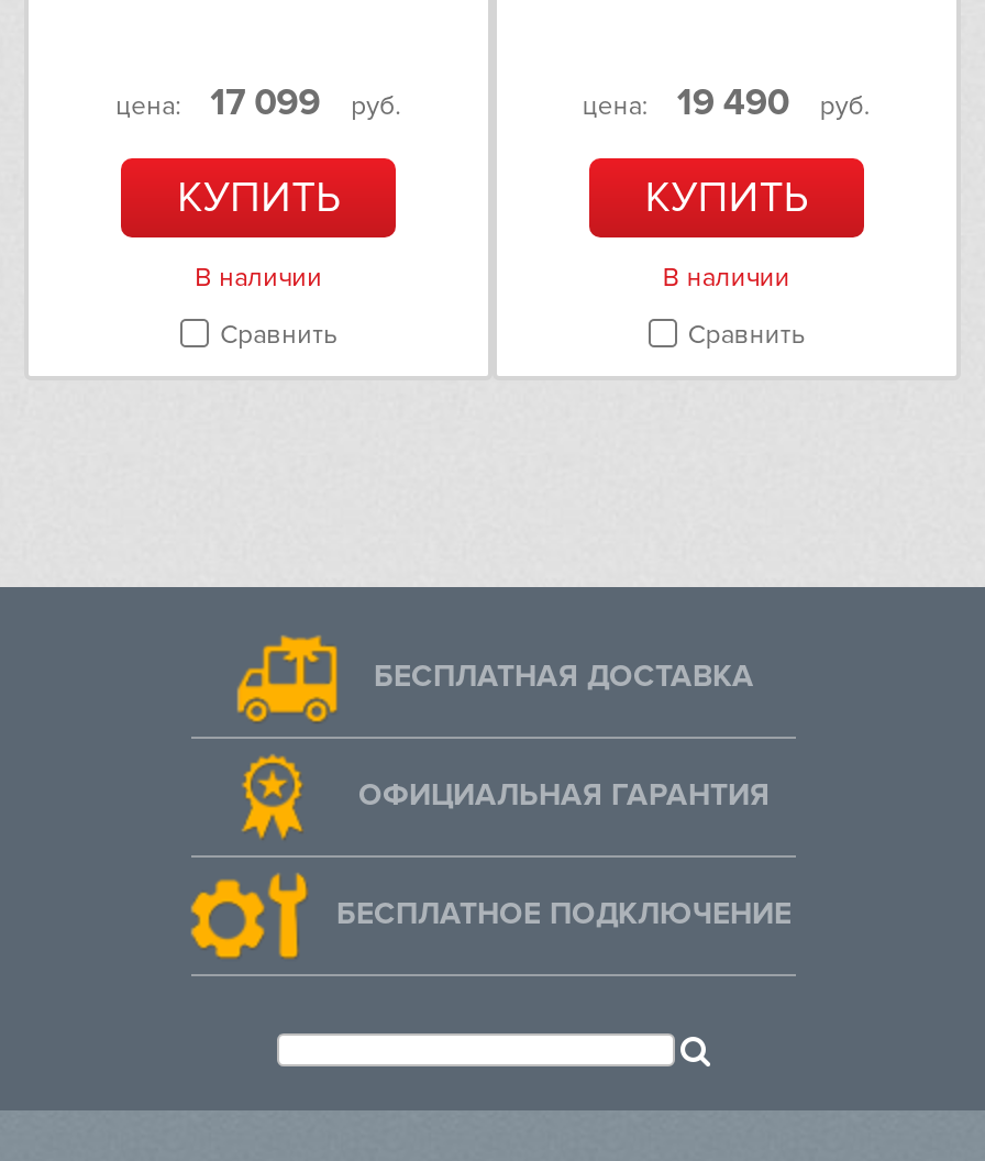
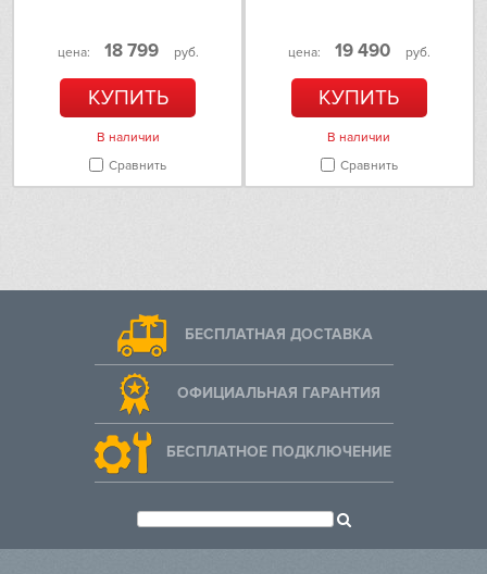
[116,81,401,125] цена: 17 099 руб. -> [57,40,198,62] цена: 18 799 руб.

